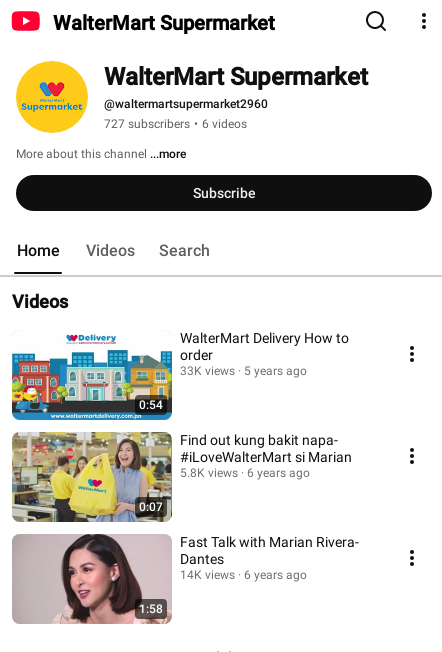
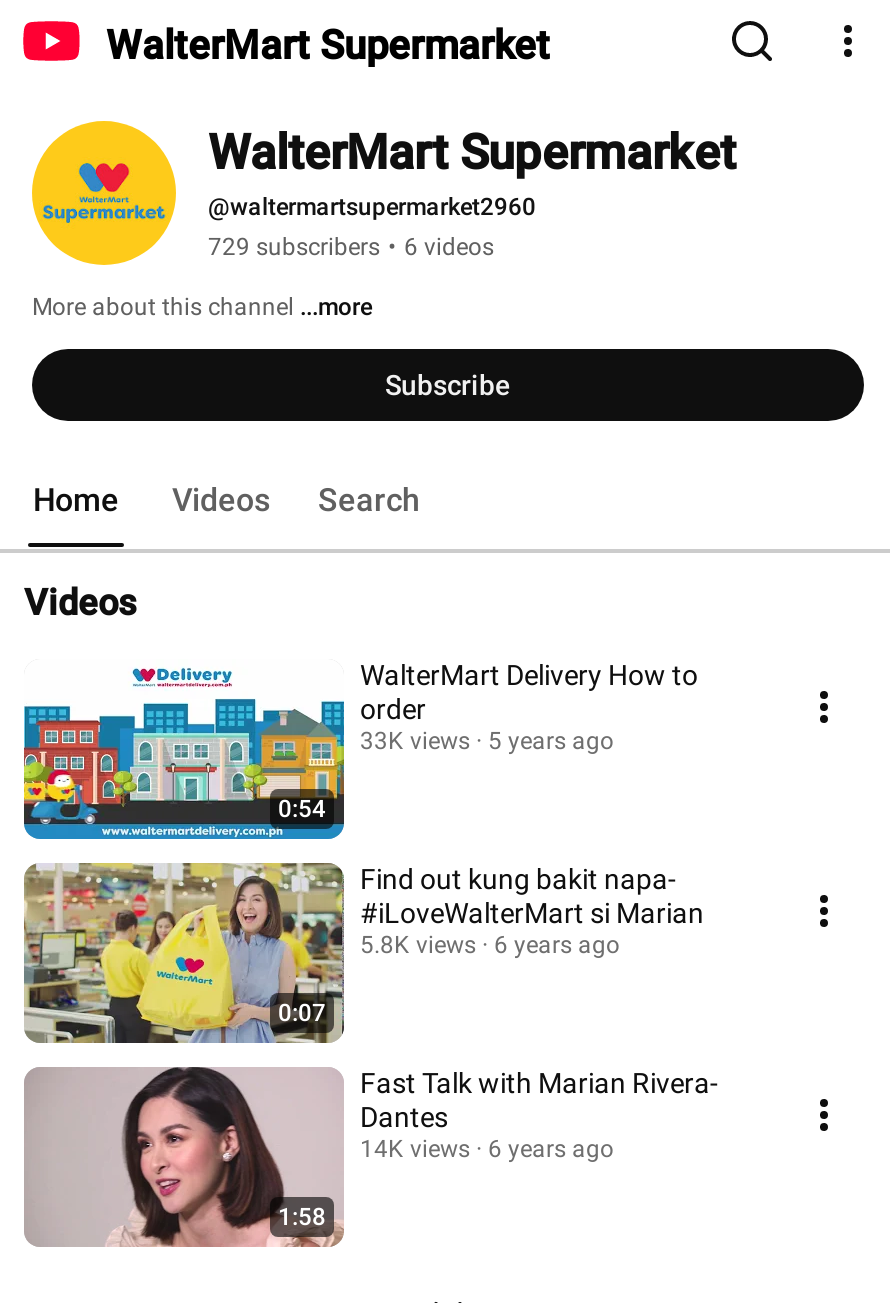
[104,117,247,131] 727 subscribers • 6 videos -> [208,233,494,261] 729 subscribers • 6 videos

